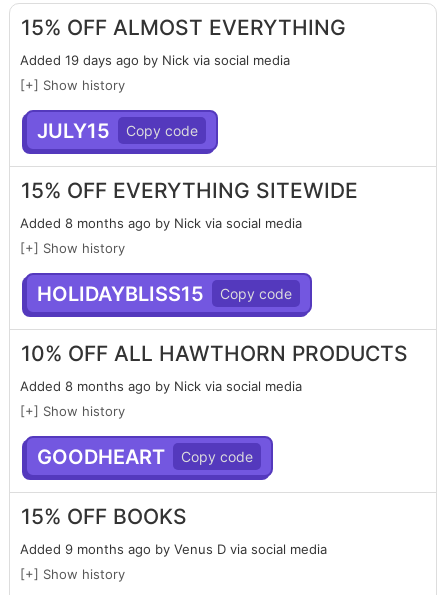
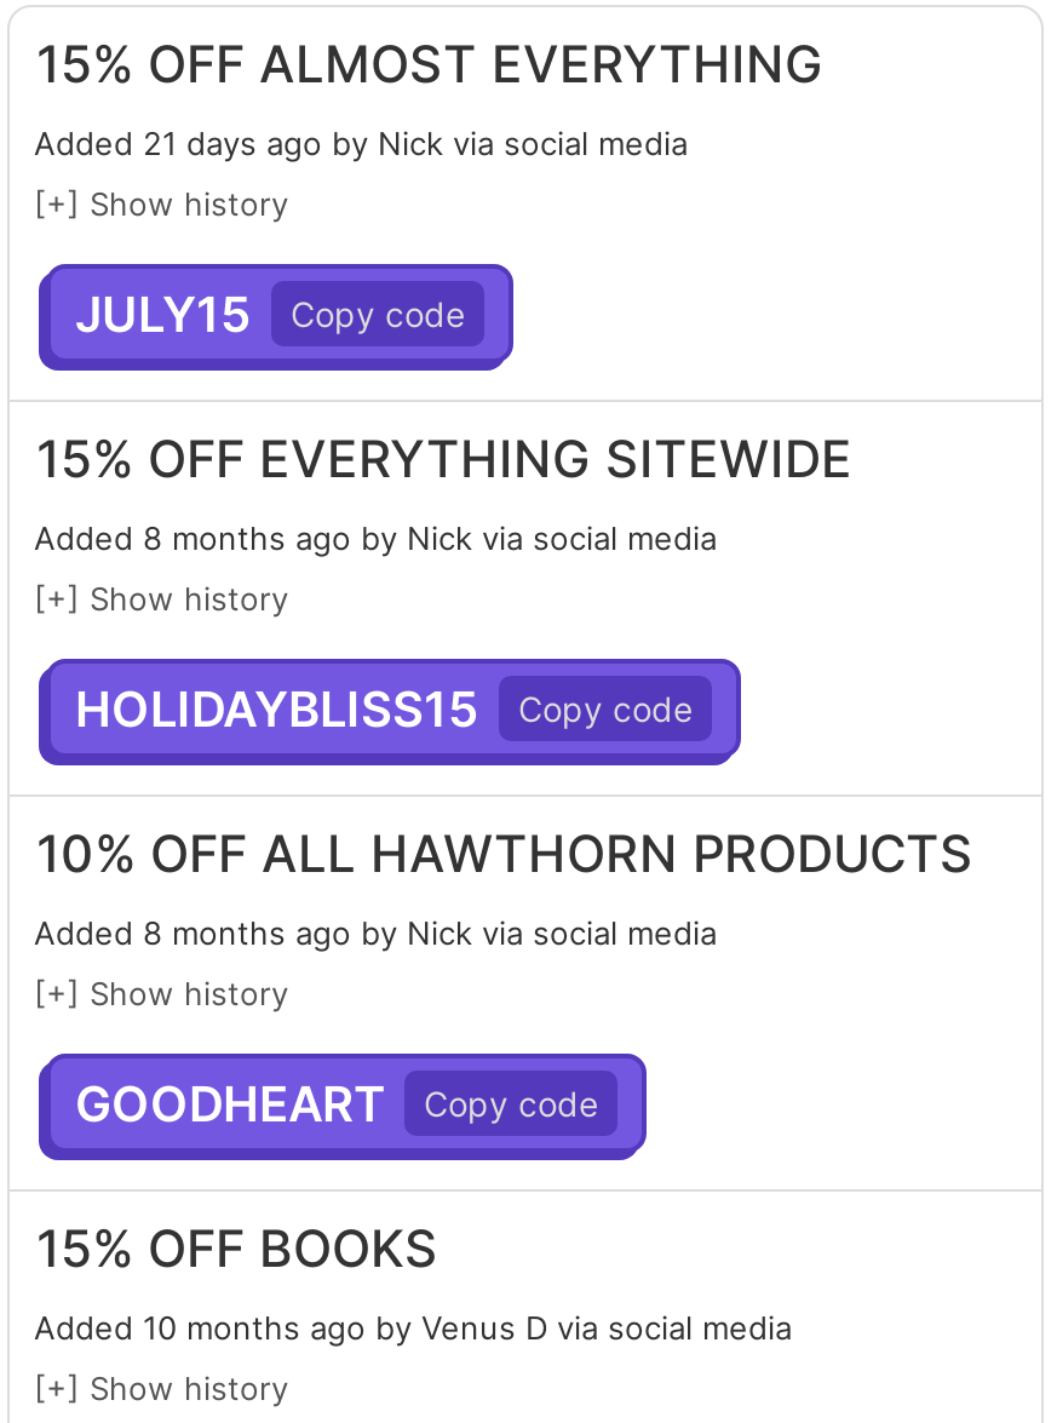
[20,52,290,68] Added 19 days ago by Nick via social media -> [34,125,688,163] Added 21 days ago by Nick via social media
[20,541,327,557] Added 9 months ago by Venus D via social media -> [34,1309,792,1348] Added 10 months ago by Venus D via social media

